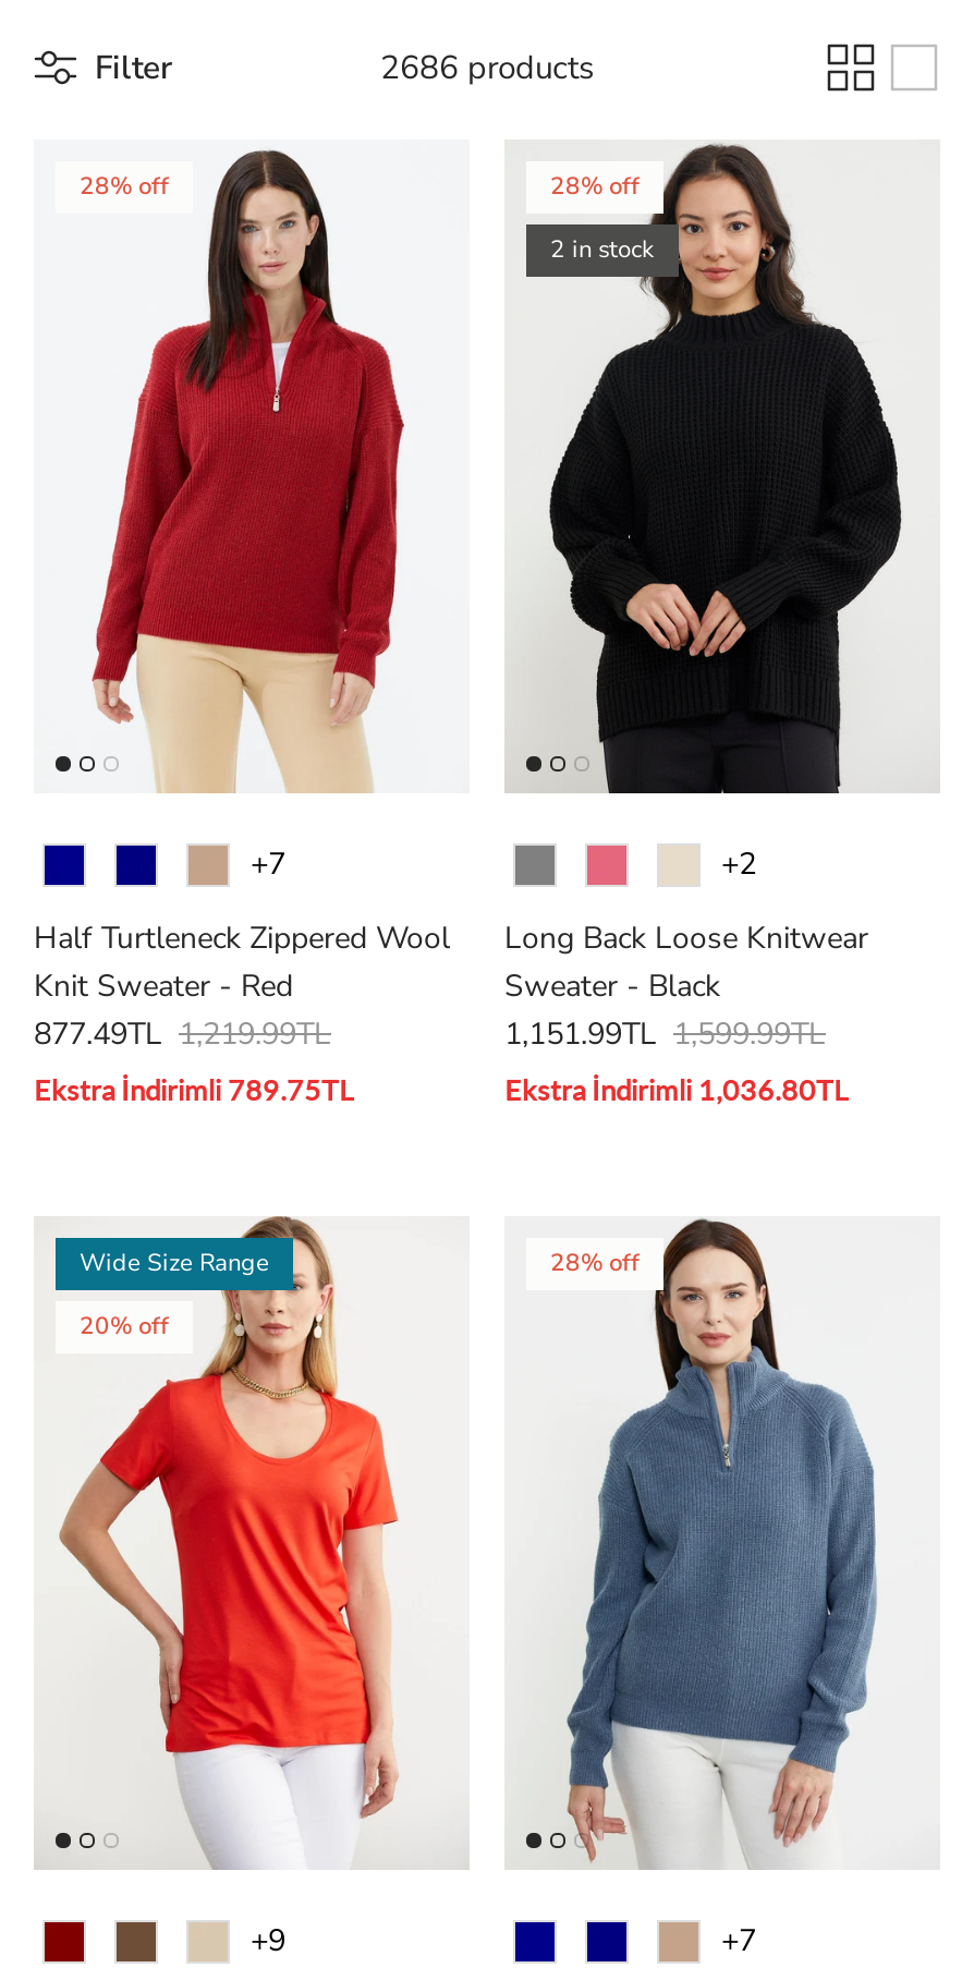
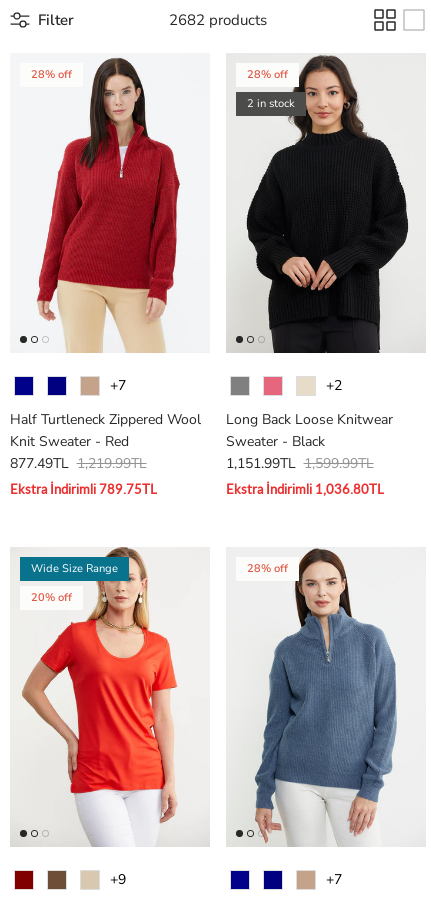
[380,47,594,90] 2686 products -> [169,10,267,30] 2682 products

